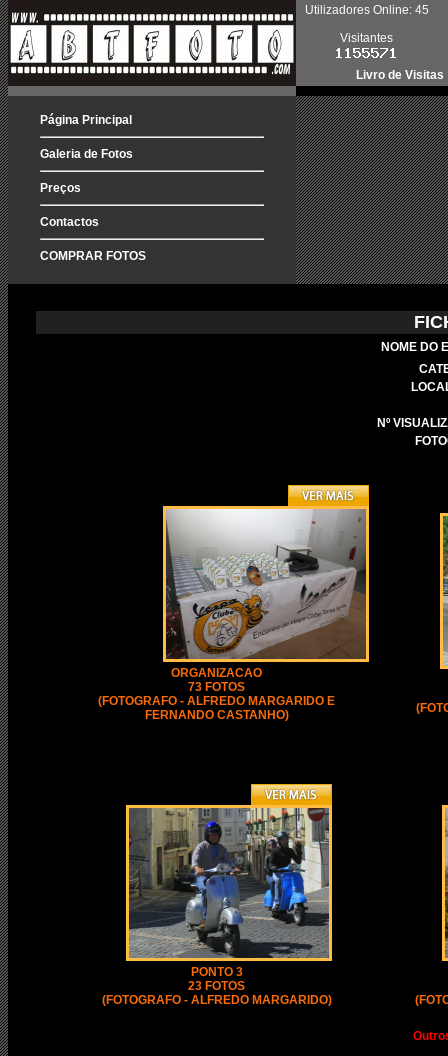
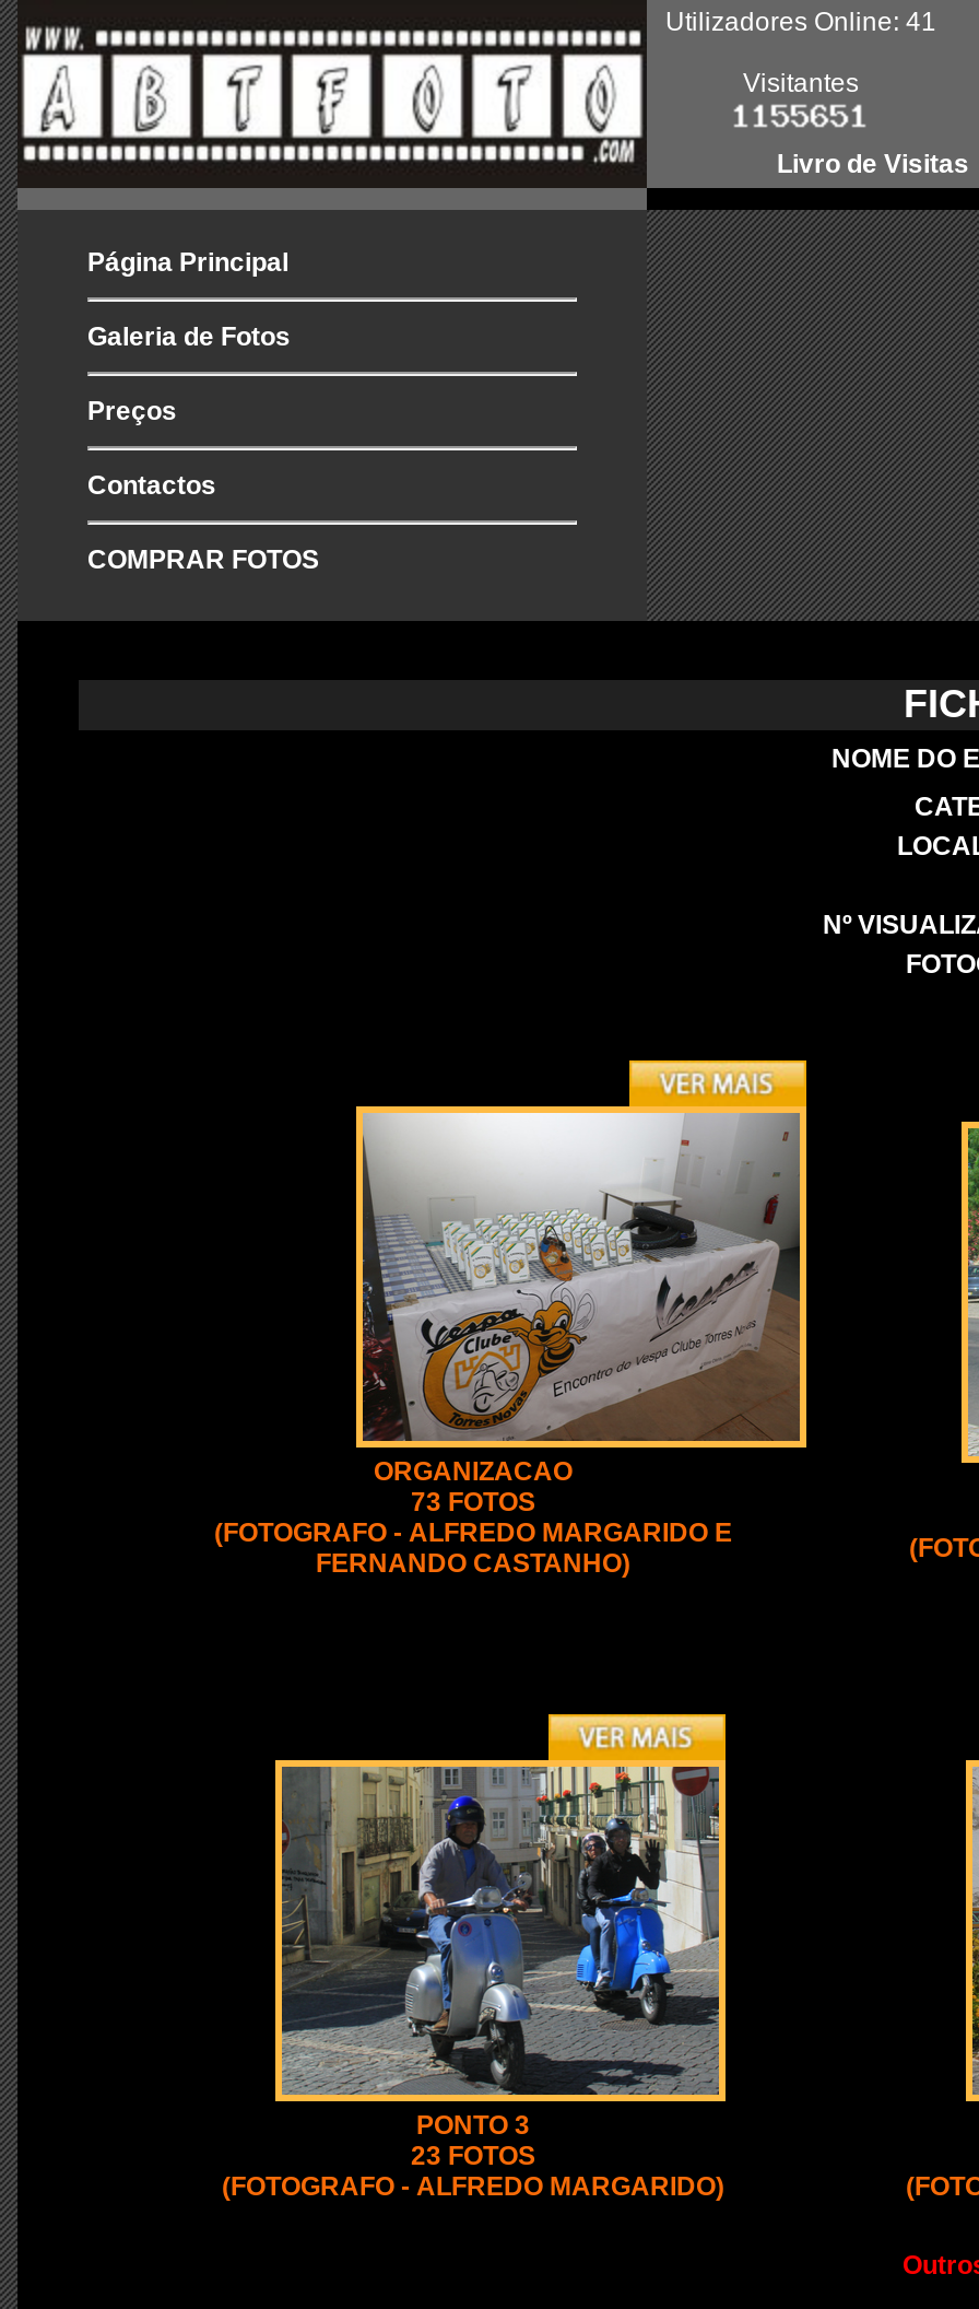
[304,3,428,17] Utilizadores Online: 45 -> [665,7,936,37] Utilizadores Online: 41

